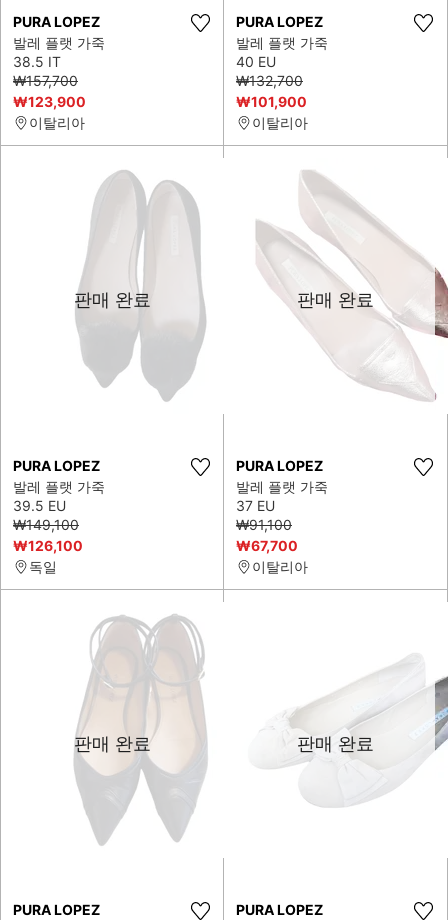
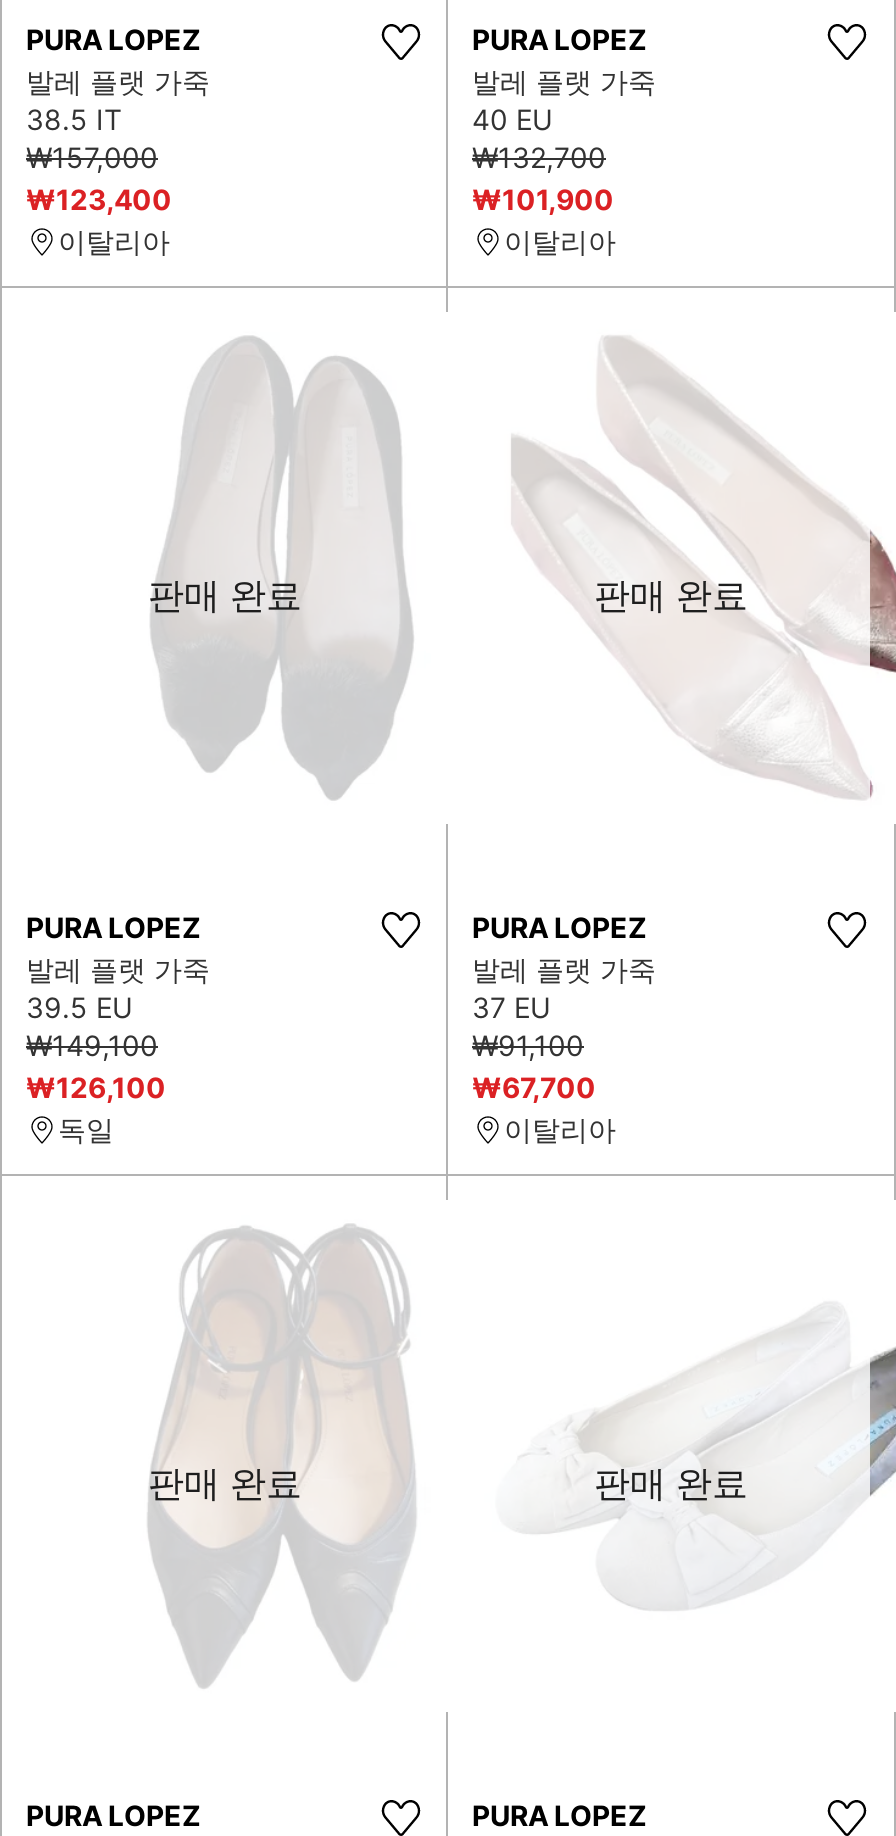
[13,72,78,89] ₩157,700 -> [26,141,158,175] ₩157,000
[13,93,86,110] ₩123,900 -> [26,183,172,217] ₩123,400

